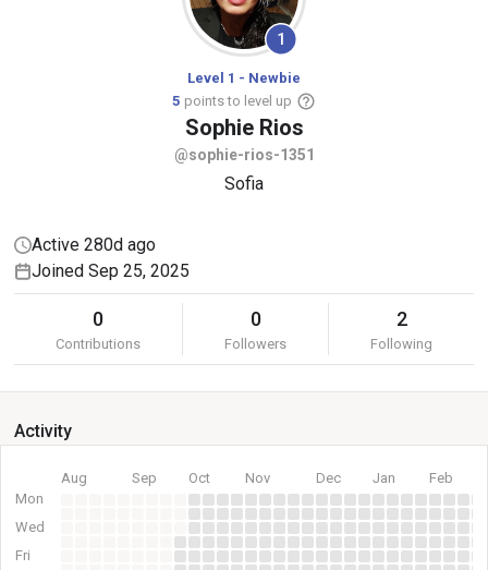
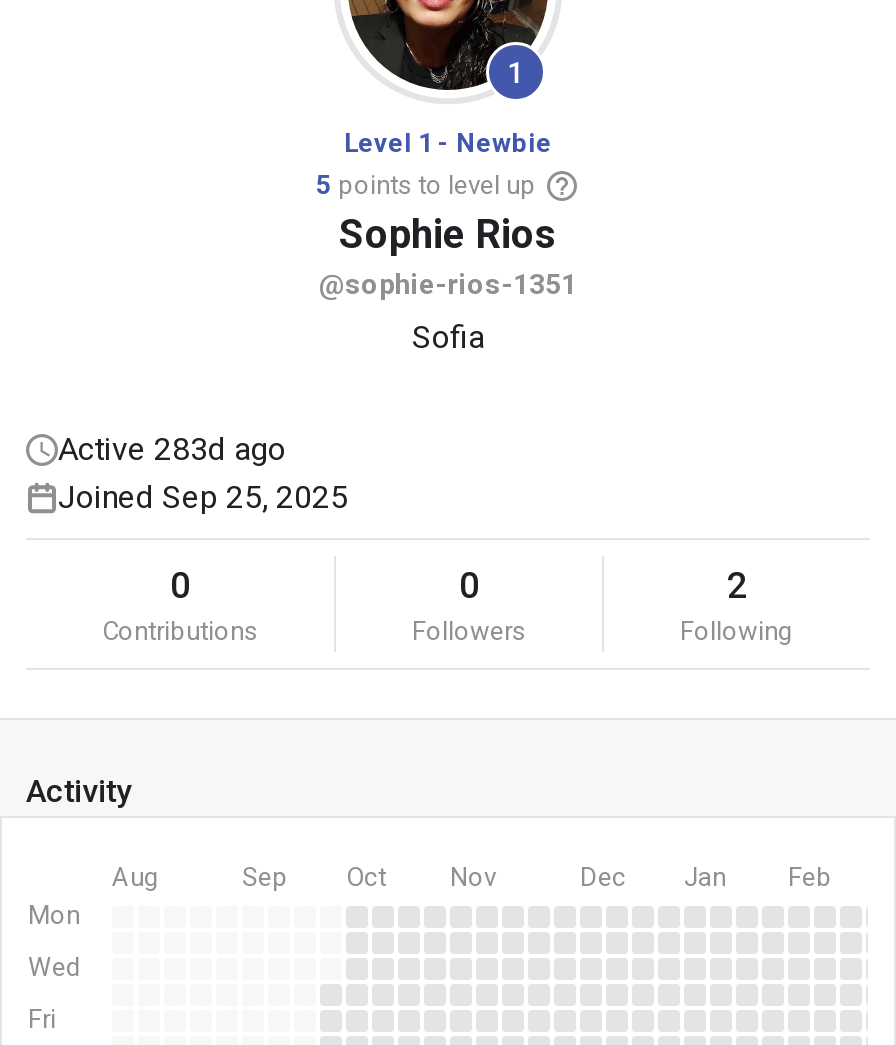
[32,234,156,255] Active 280d ago -> [58,430,286,468] Active 283d ago

